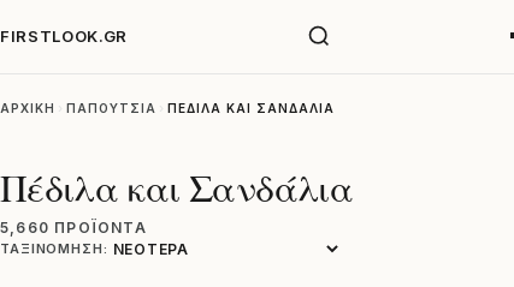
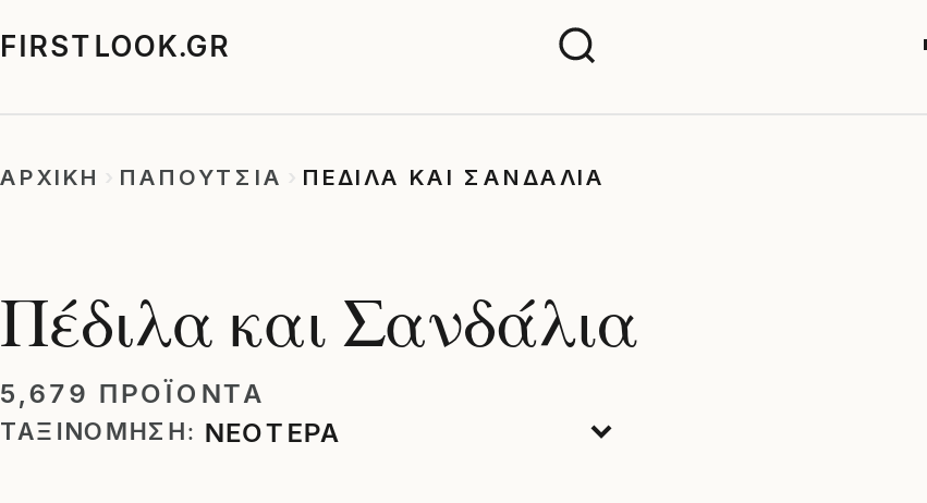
[0,219,147,237] 5,660 ΠΡΟΪΌΝΤΑ -> [0,377,265,409] 5,679 ΠΡΟΪΌΝΤΑ

